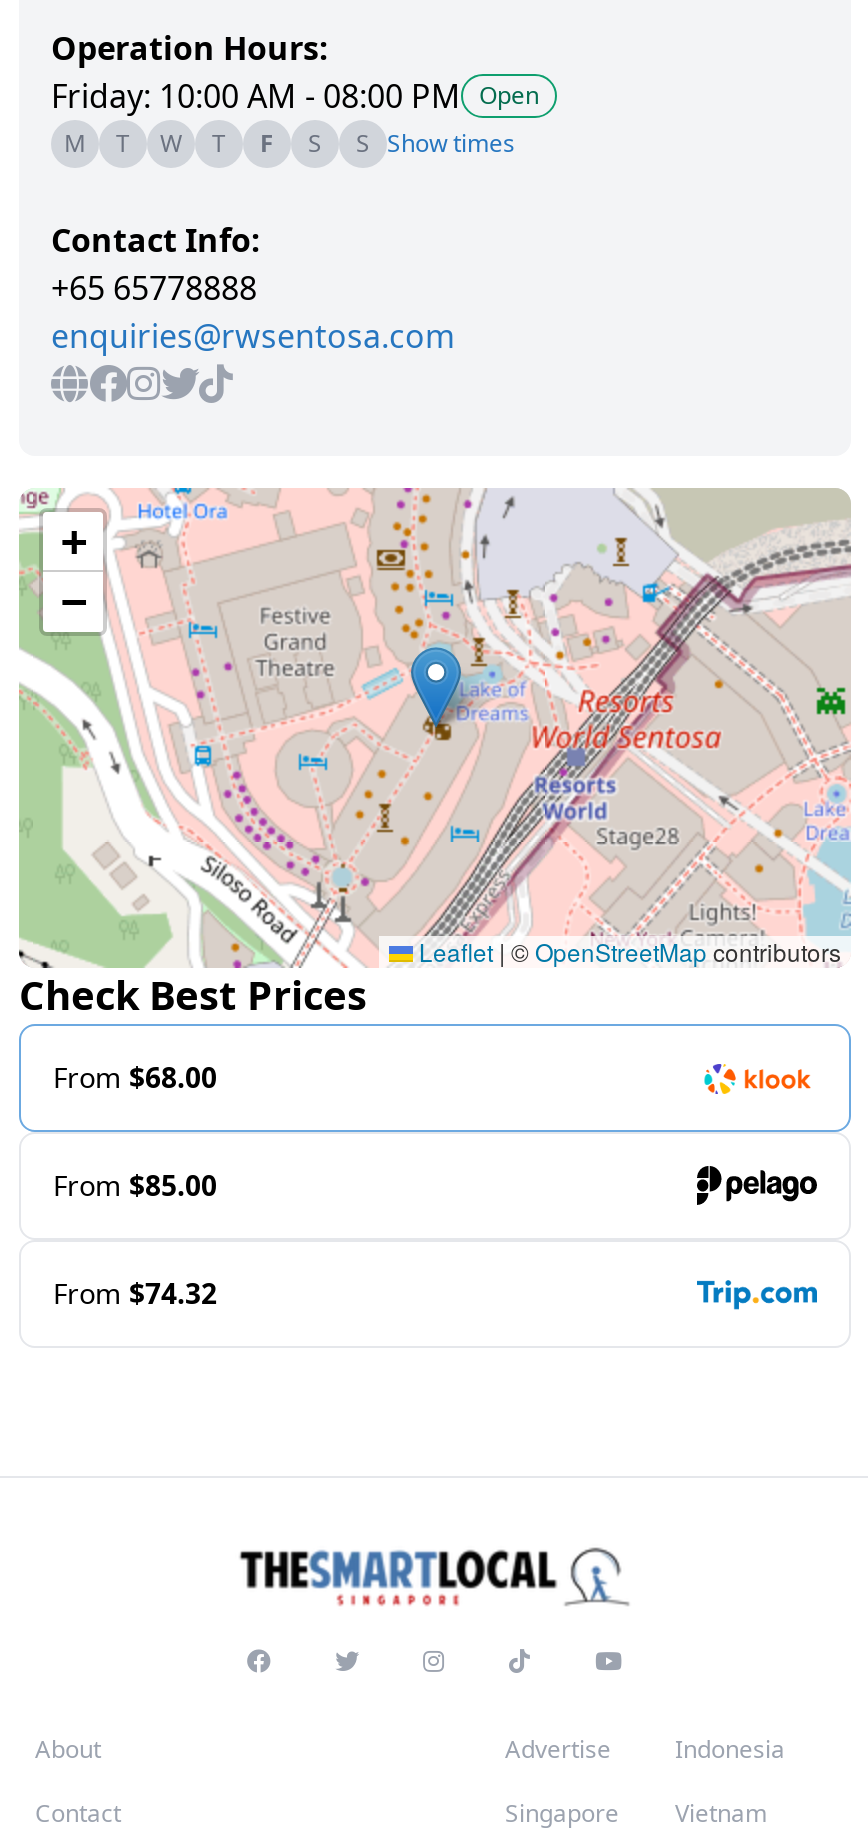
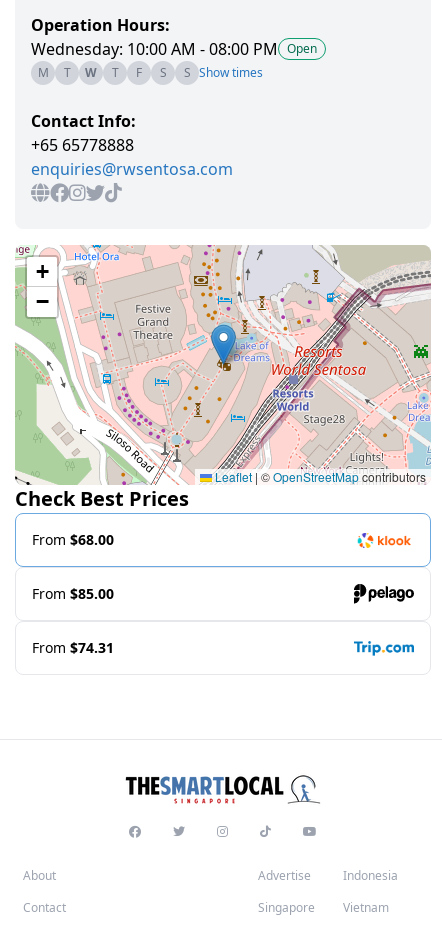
[51,74,539,118] Friday: 10:00 AM - 08:00 PM Open -> [31,38,317,60] Wednesday: 10:00 AM - 08:00 PM Open
[53,1274,217,1312] From $74.32 -> [32,638,114,657] From $74.31

